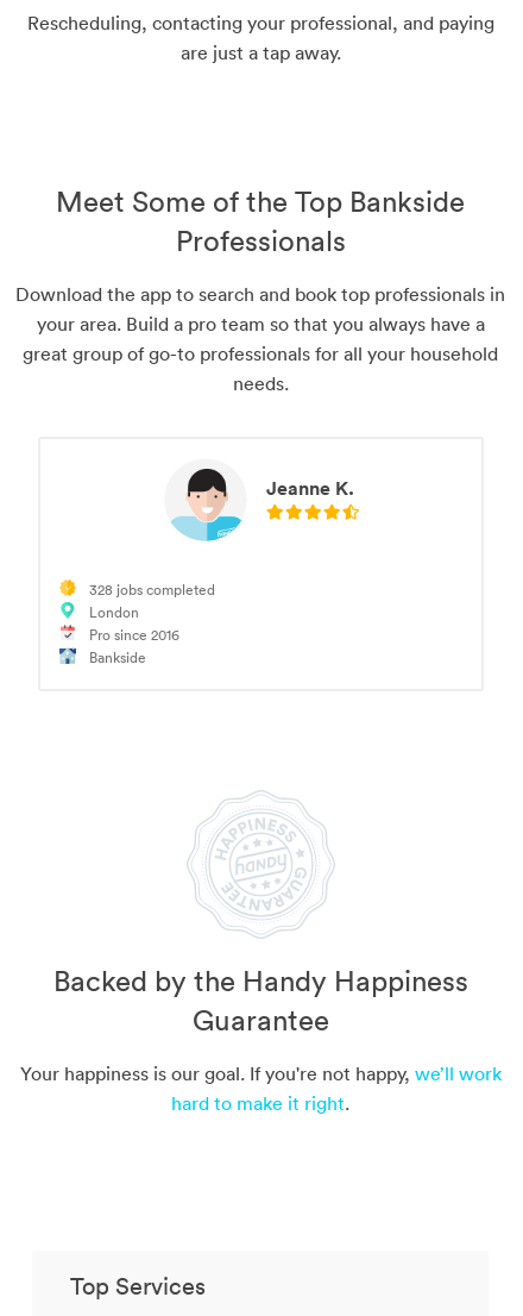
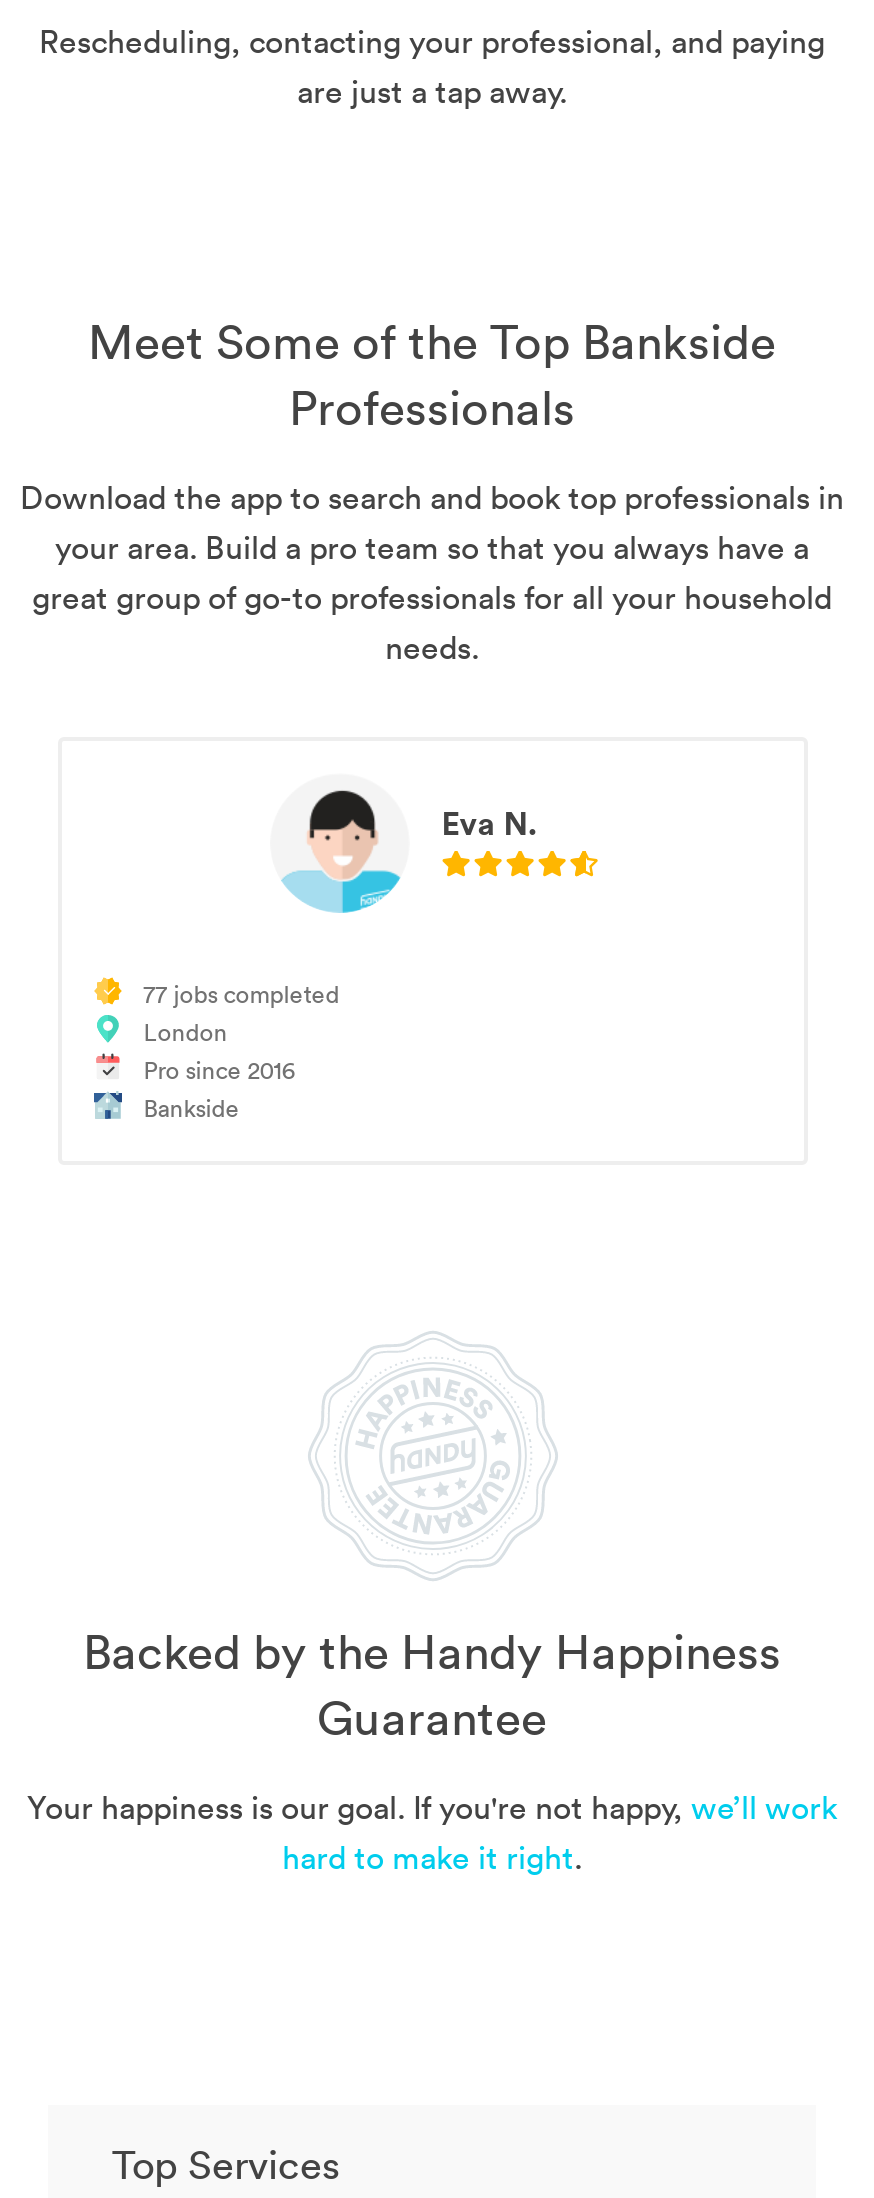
[266,476,354,501] Jeanne K. -> [442,803,538,845] Eva N.
[89,579,215,599] 328 jobs completed -> [144,977,340,1011] 77 jobs completed

